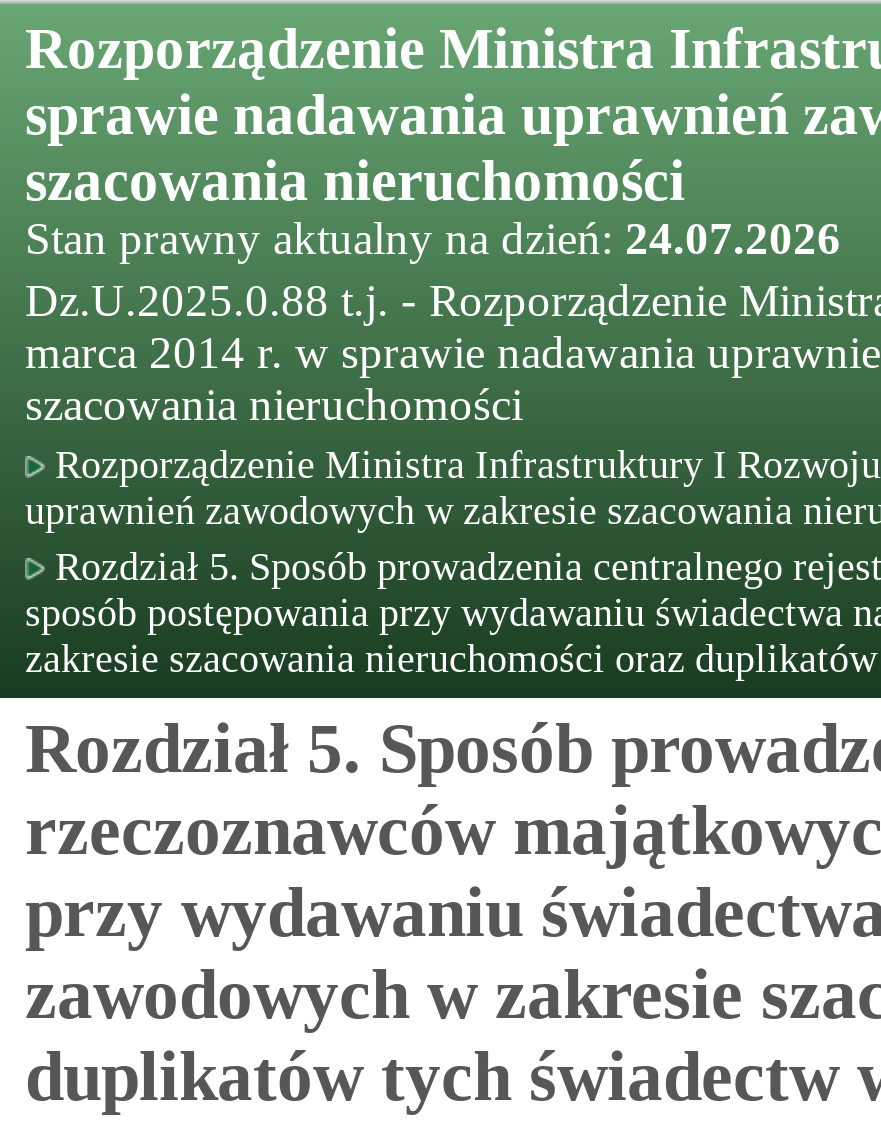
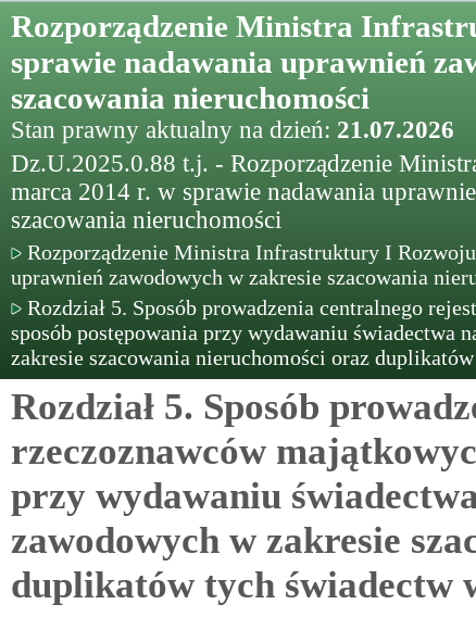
[25,214,841,264] Stan prawny aktualny na dzień: 24.07.2026 -> [11,116,454,143] Stan prawny aktualny na dzień: 21.07.2026

